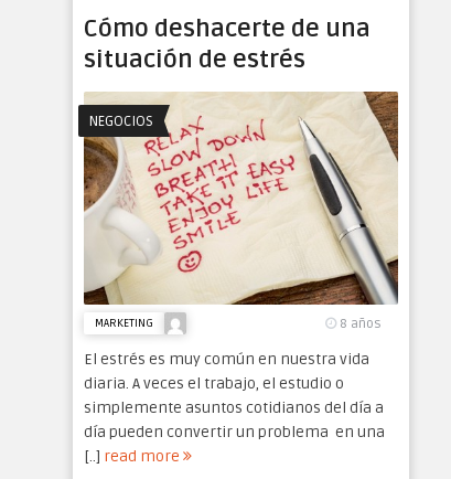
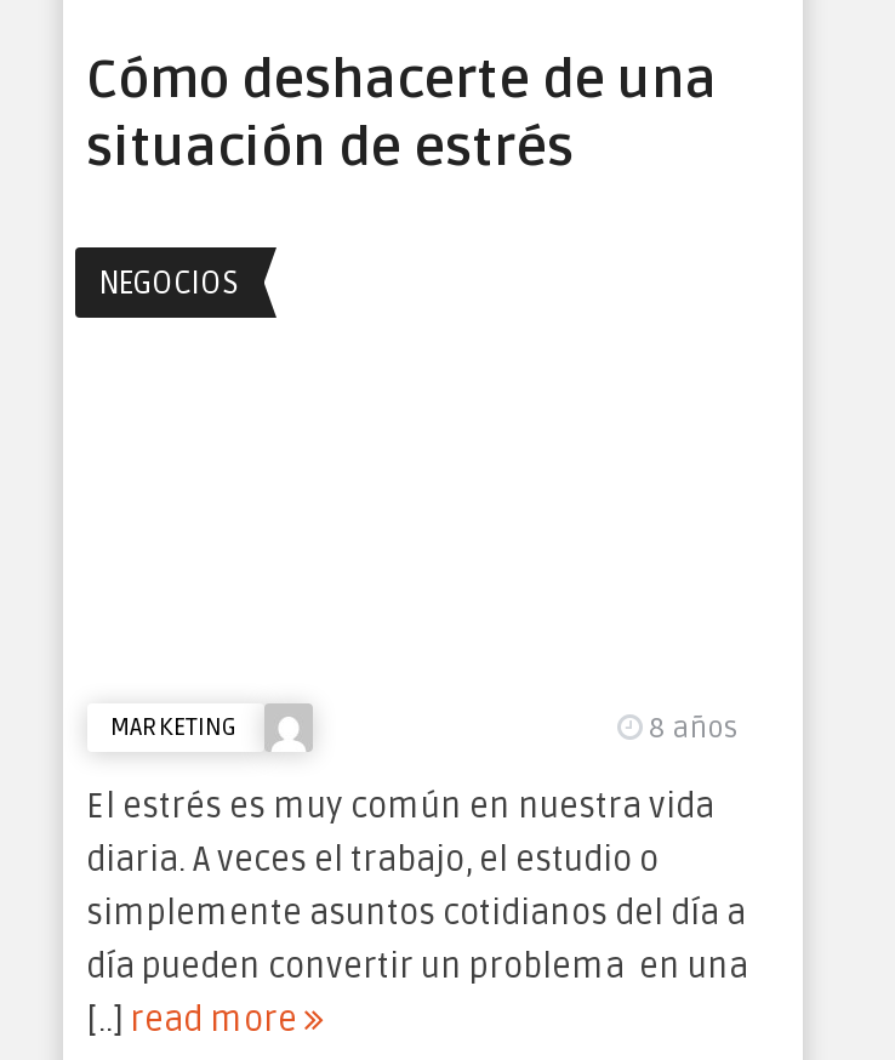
[82,91,399,306] [image] -> none

